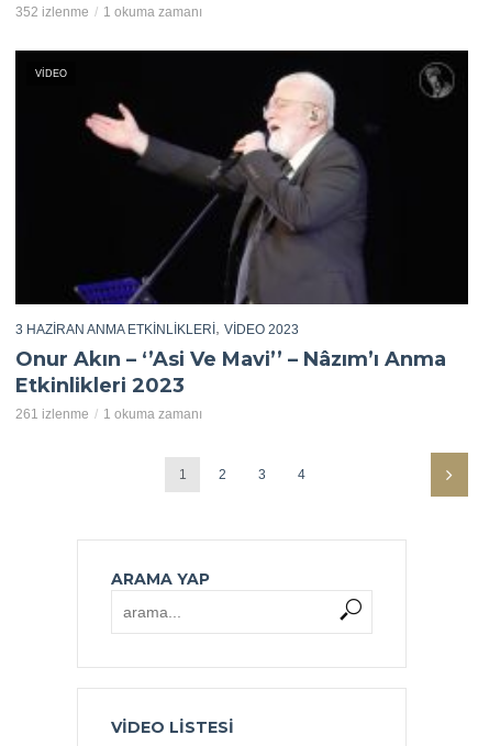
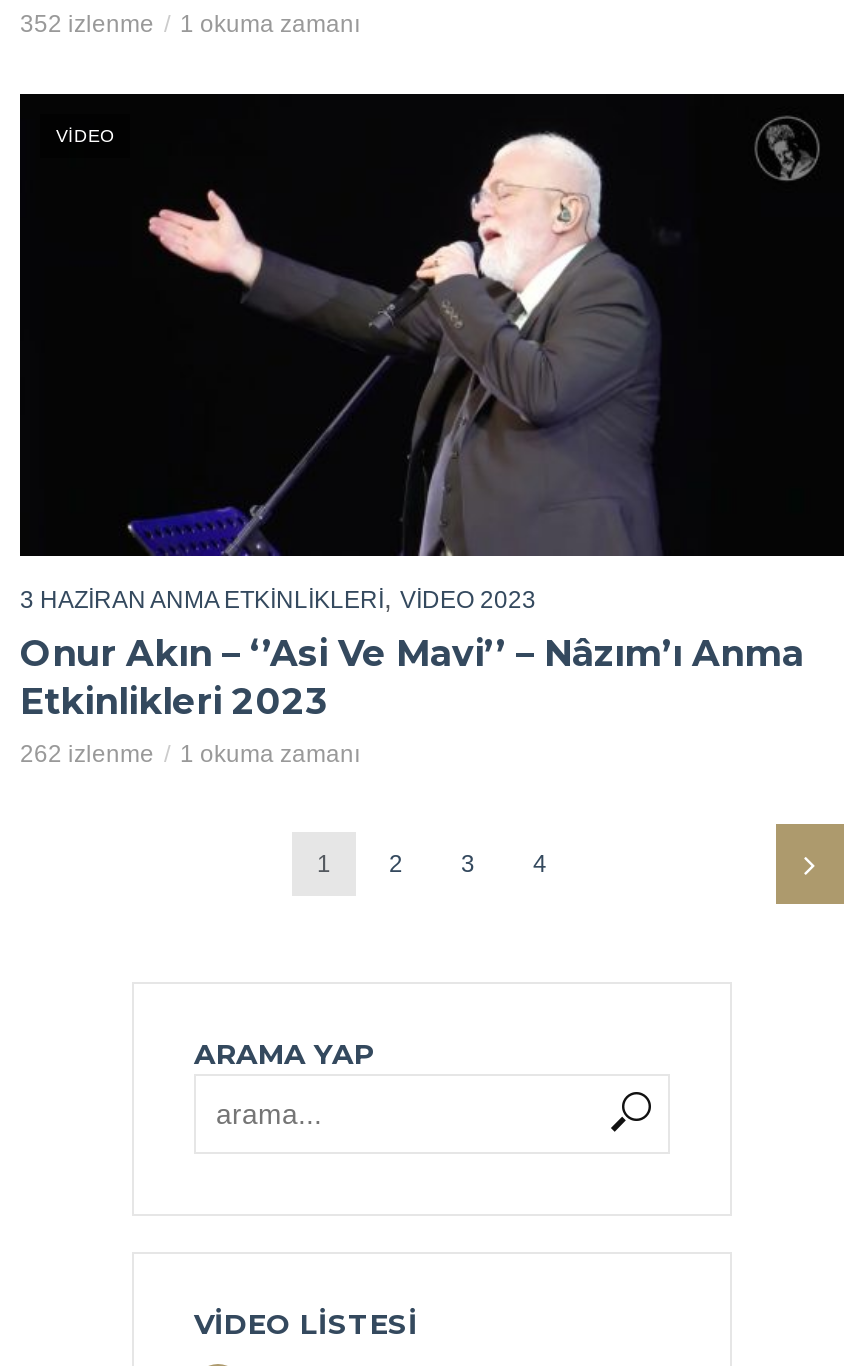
[15,406,202,421] 261 izlenme 1 okuma zamanı -> [20,740,360,768] 262 izlenme 1 okuma zamanı

